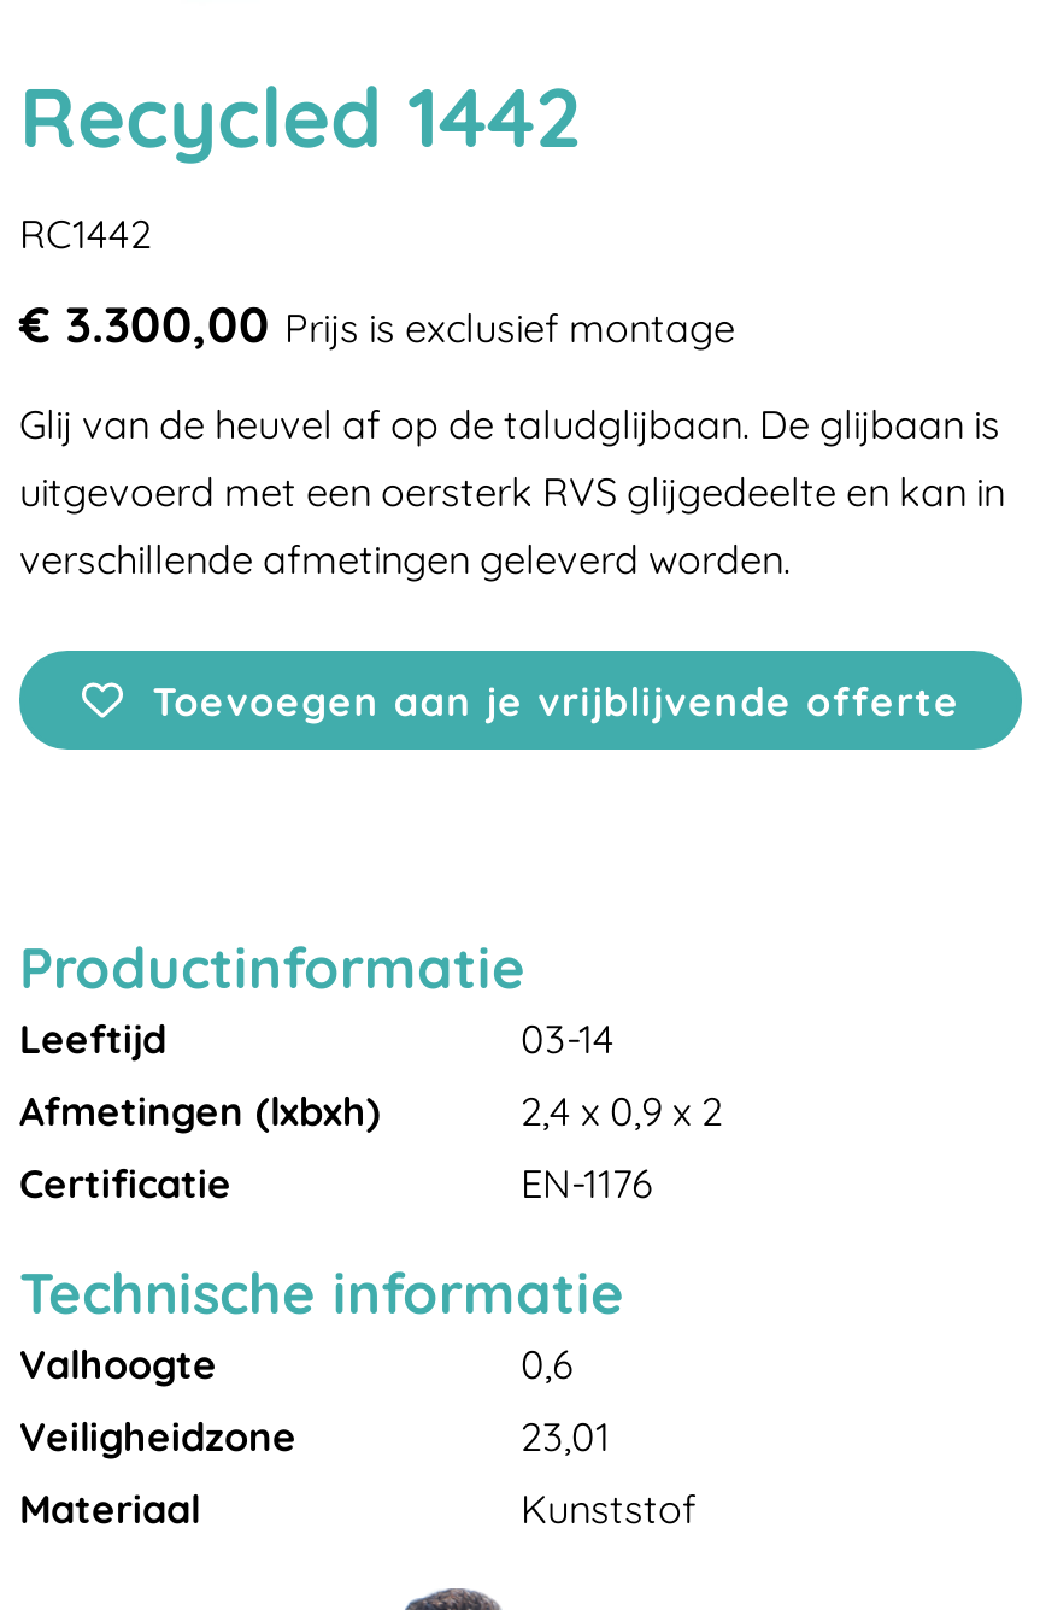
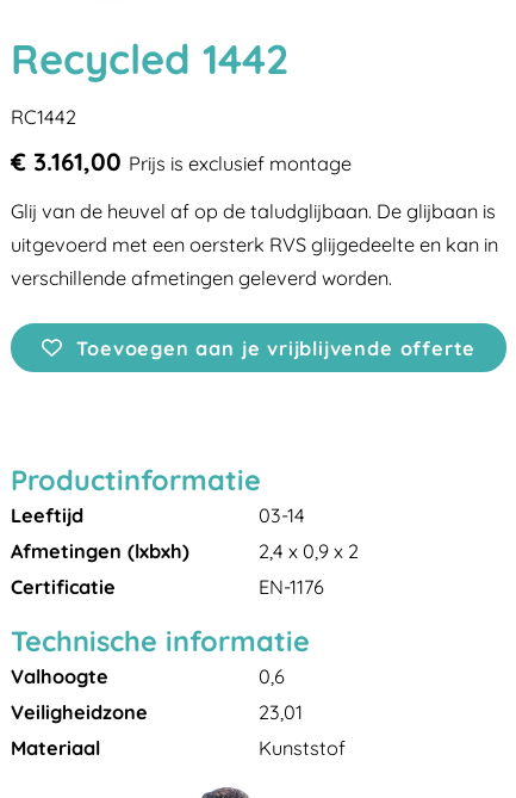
[19,292,735,354] € 3.300,00 Prijs is exclusief montage -> [11,146,352,177] € 3.161,00 Prijs is exclusief montage

